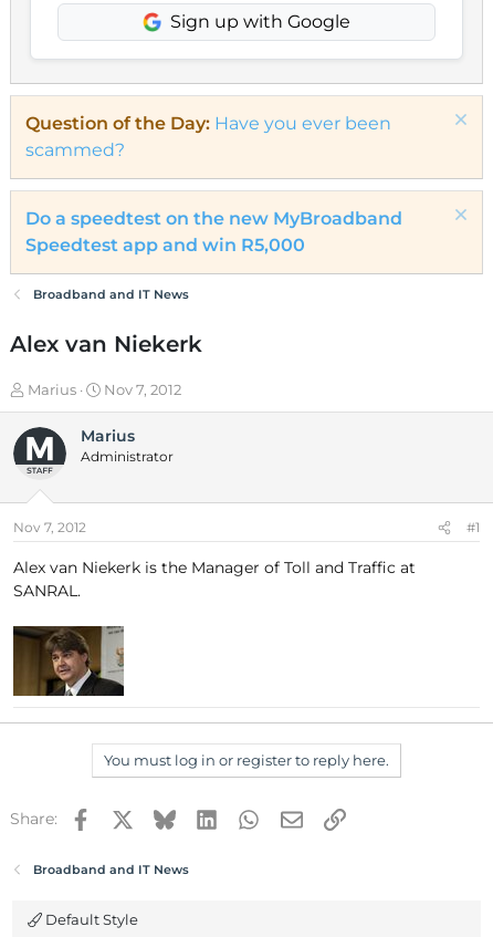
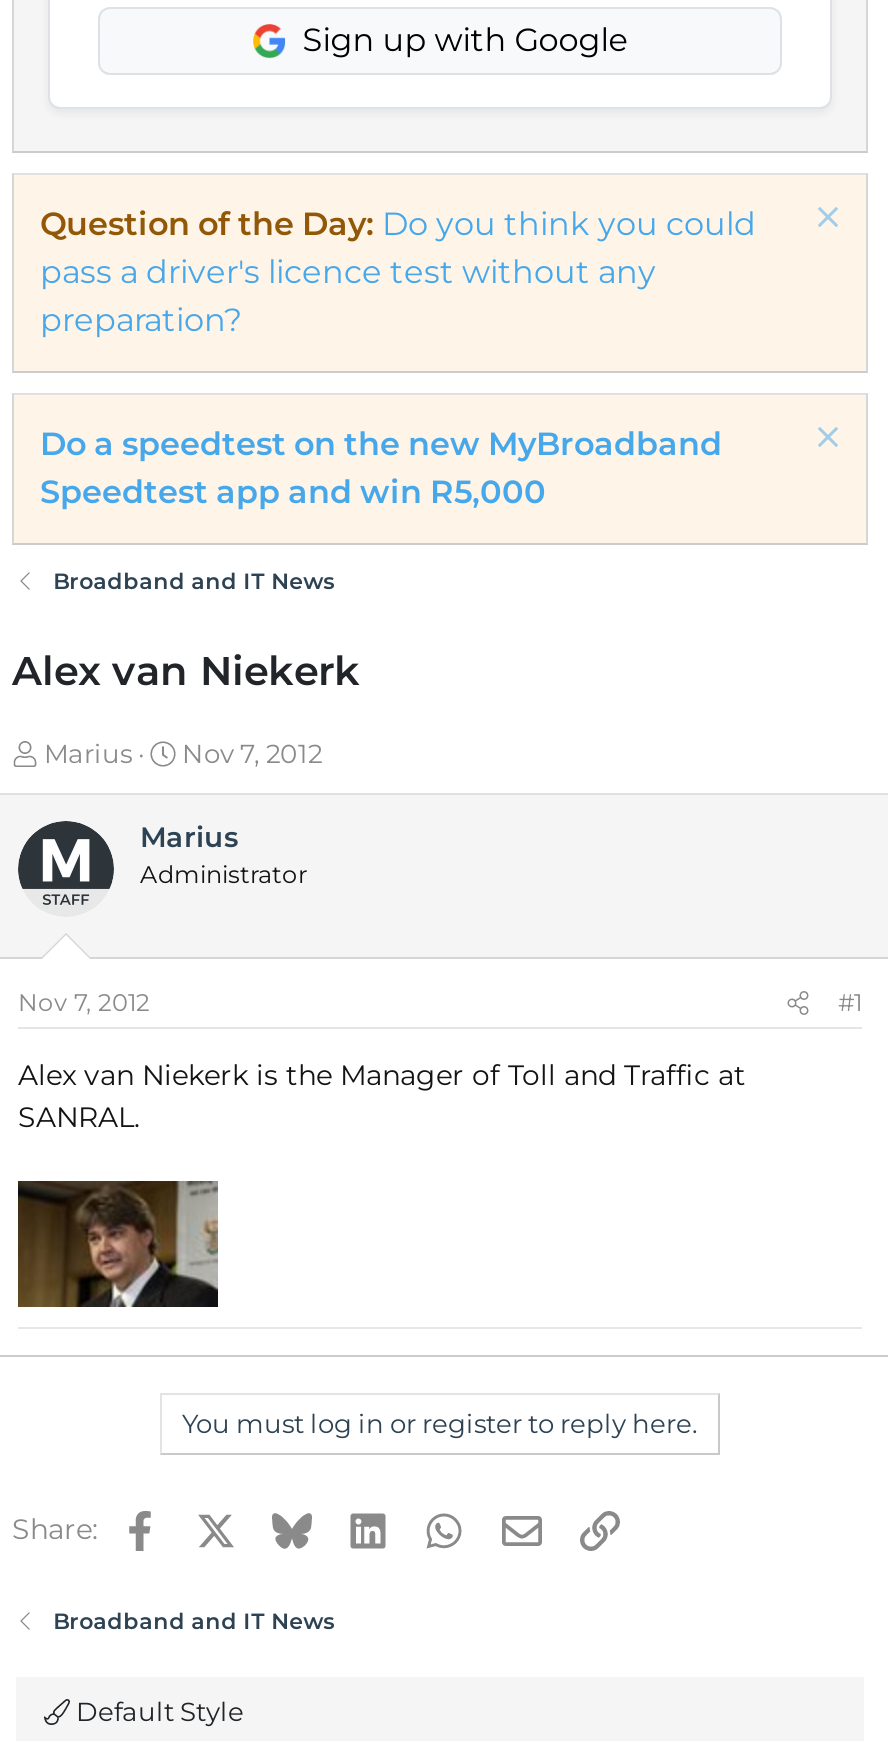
[25,113,391,160] Question of the Day: Have you ever been | scammed? -> [40,205,756,339] Question of the Day: Do you think you could | pass a driver's licence test without any | preparation?

